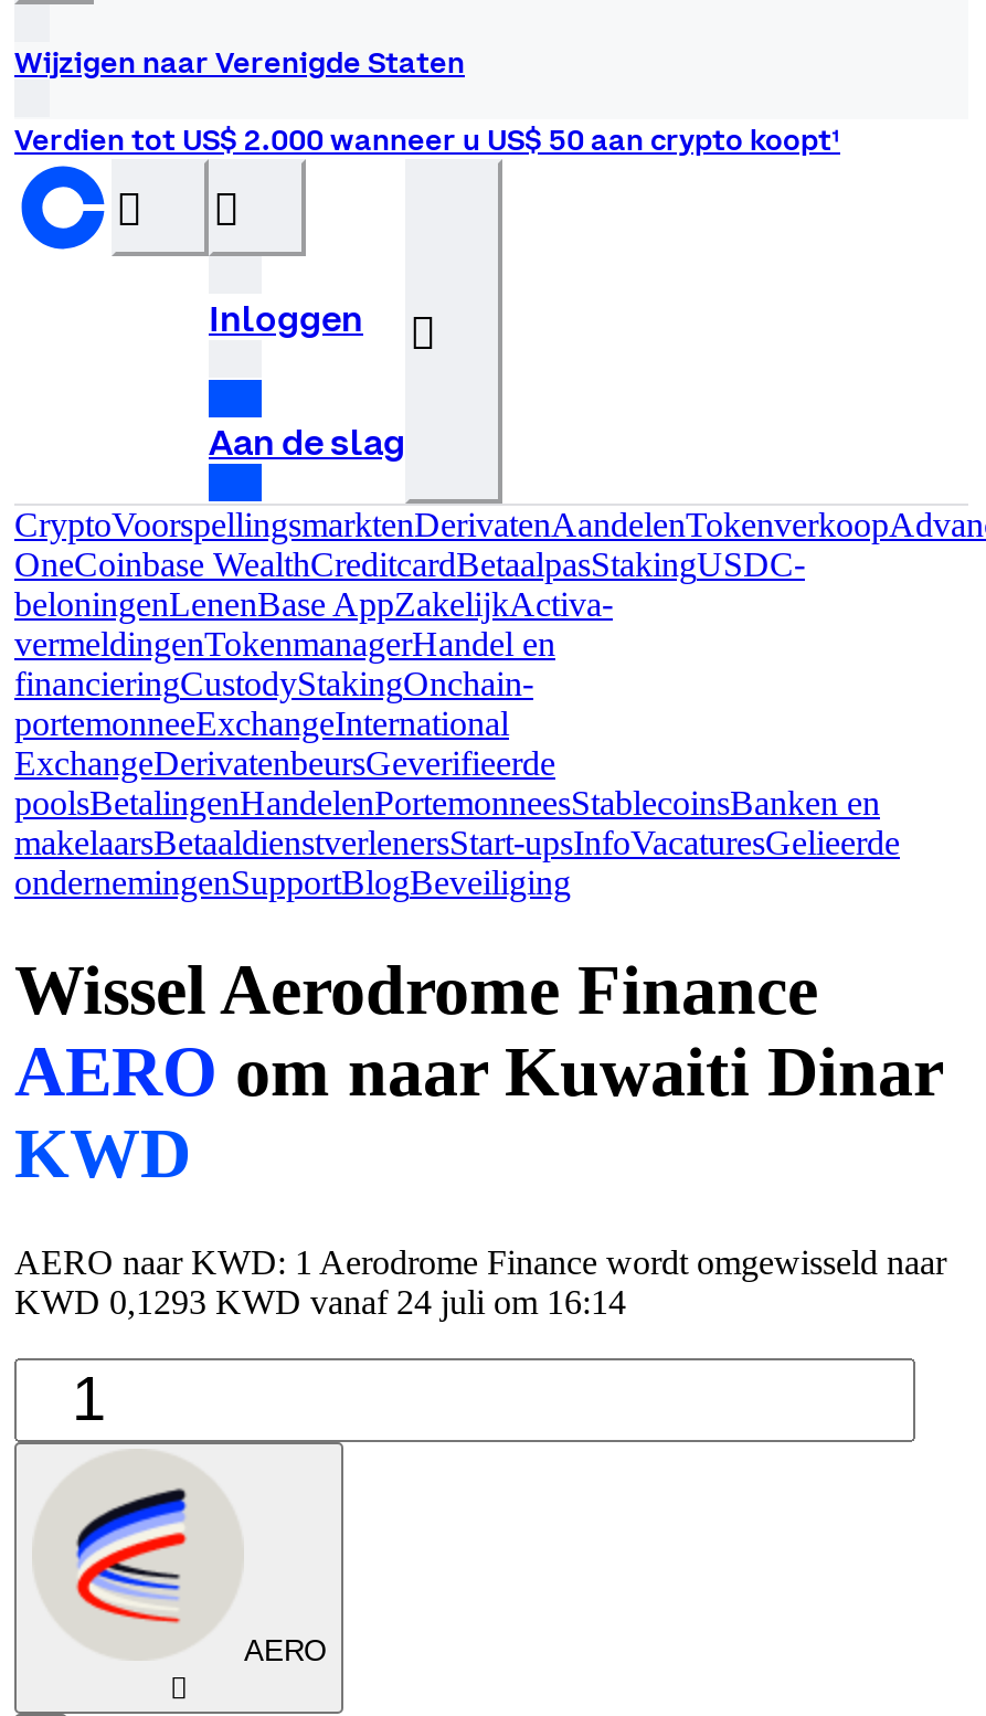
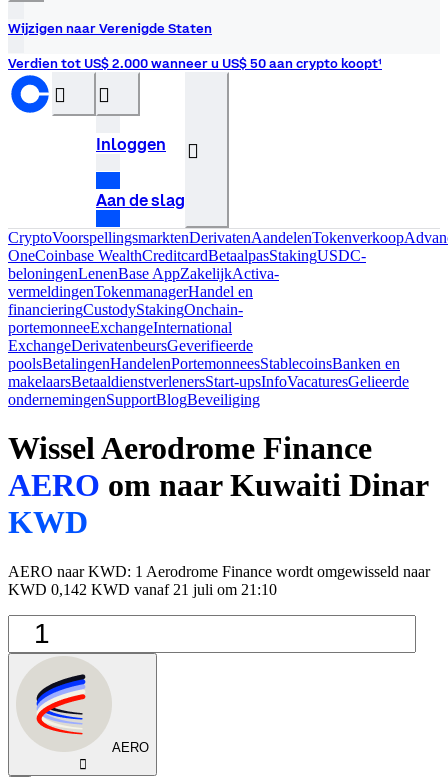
[14,1283,626,1320] KWD 0,1293 KWD vanaf 24 juli om 16:14 -> [8,581,277,598] KWD 0,142 KWD vanaf 21 juli om 21:10

